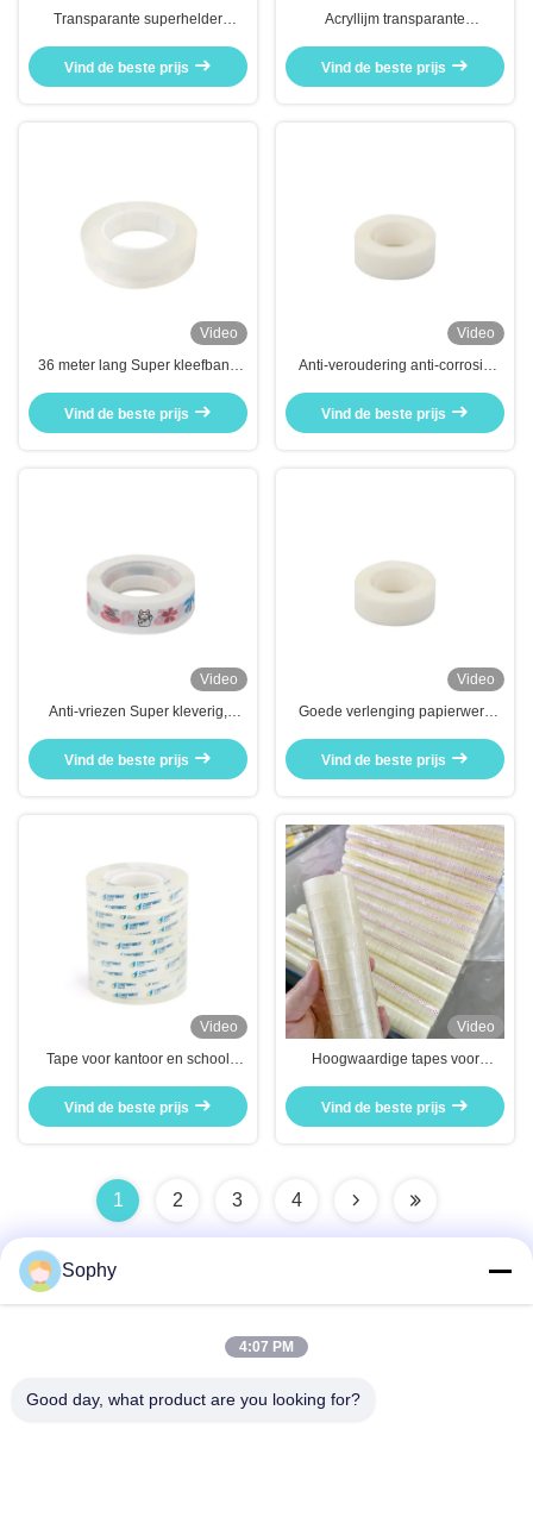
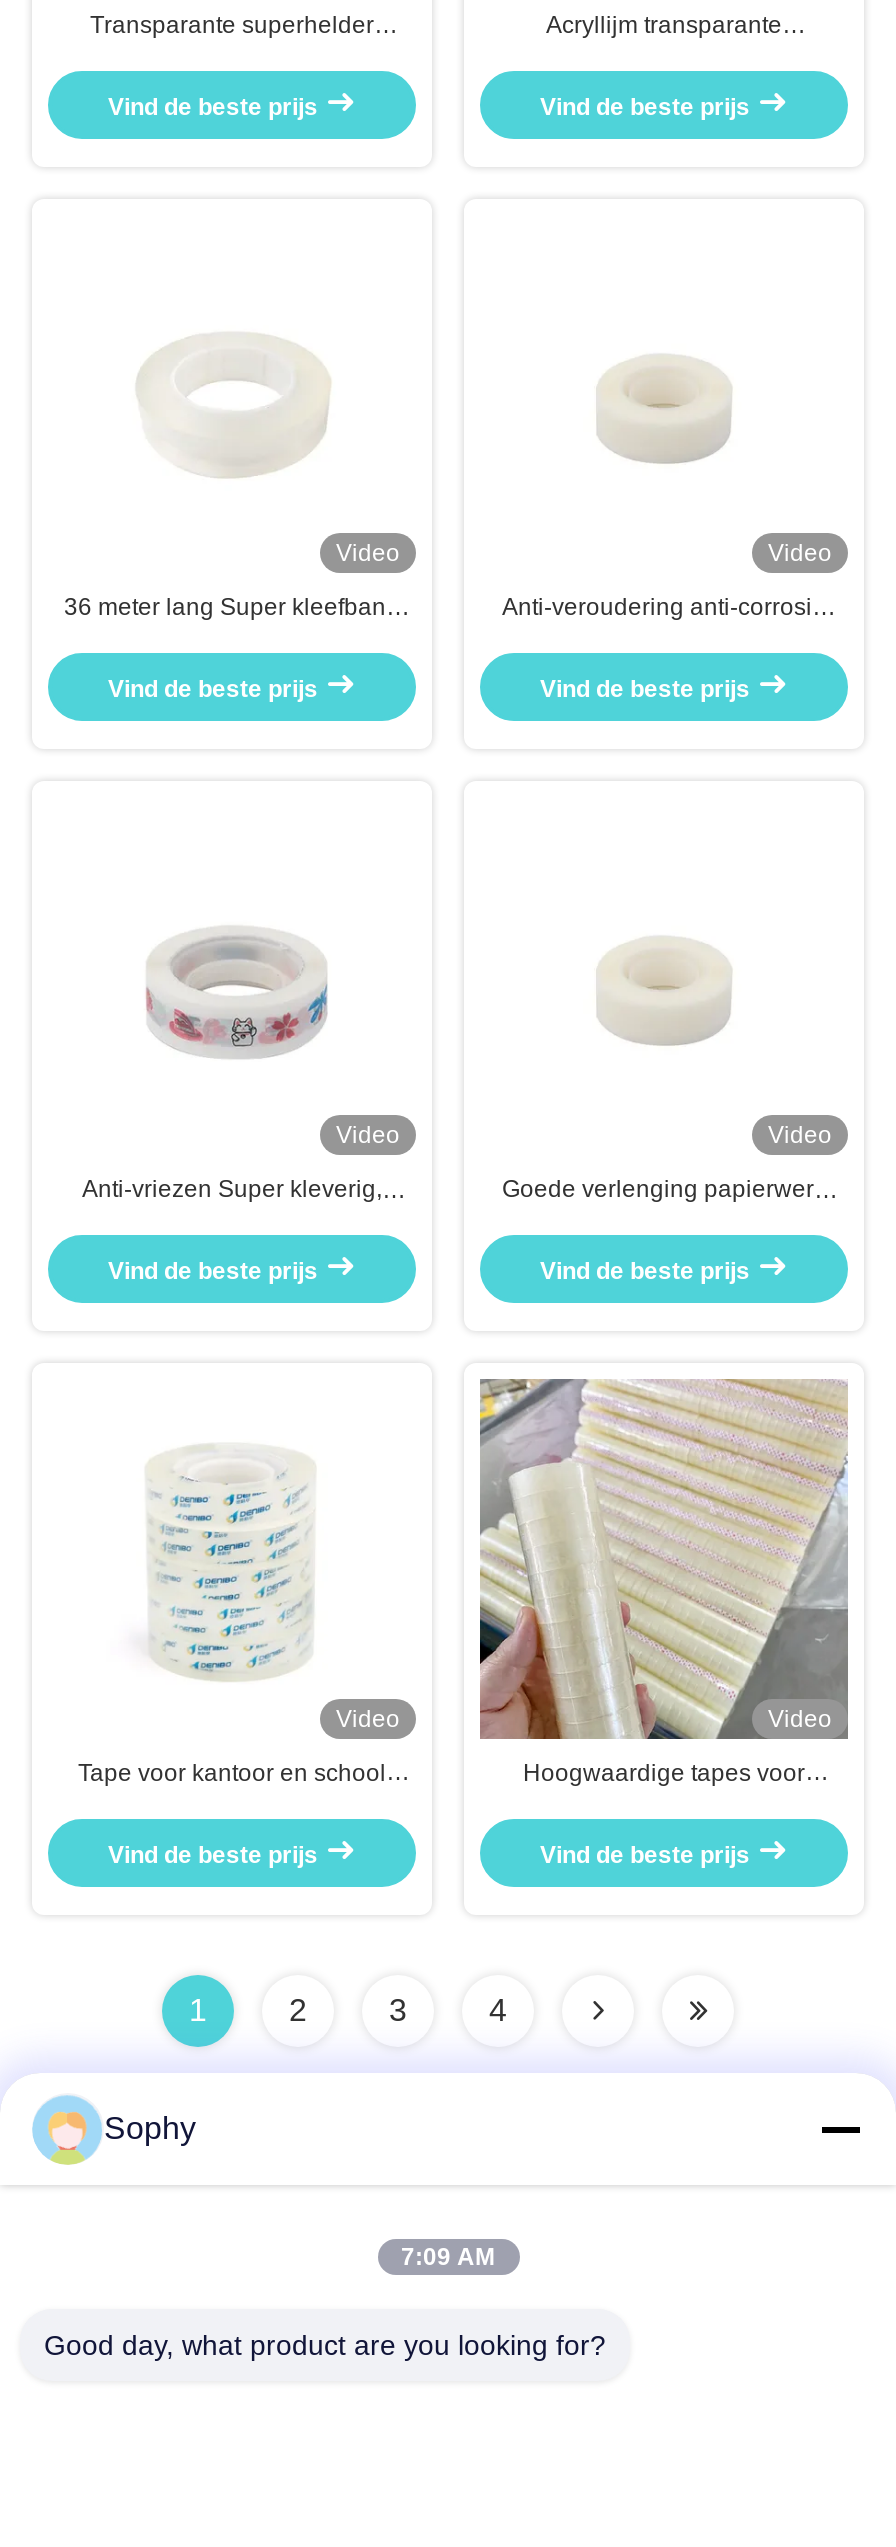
[239,1339,294,1355] 4:07 PM -> [401,2243,495,2271] 7:09 AM

